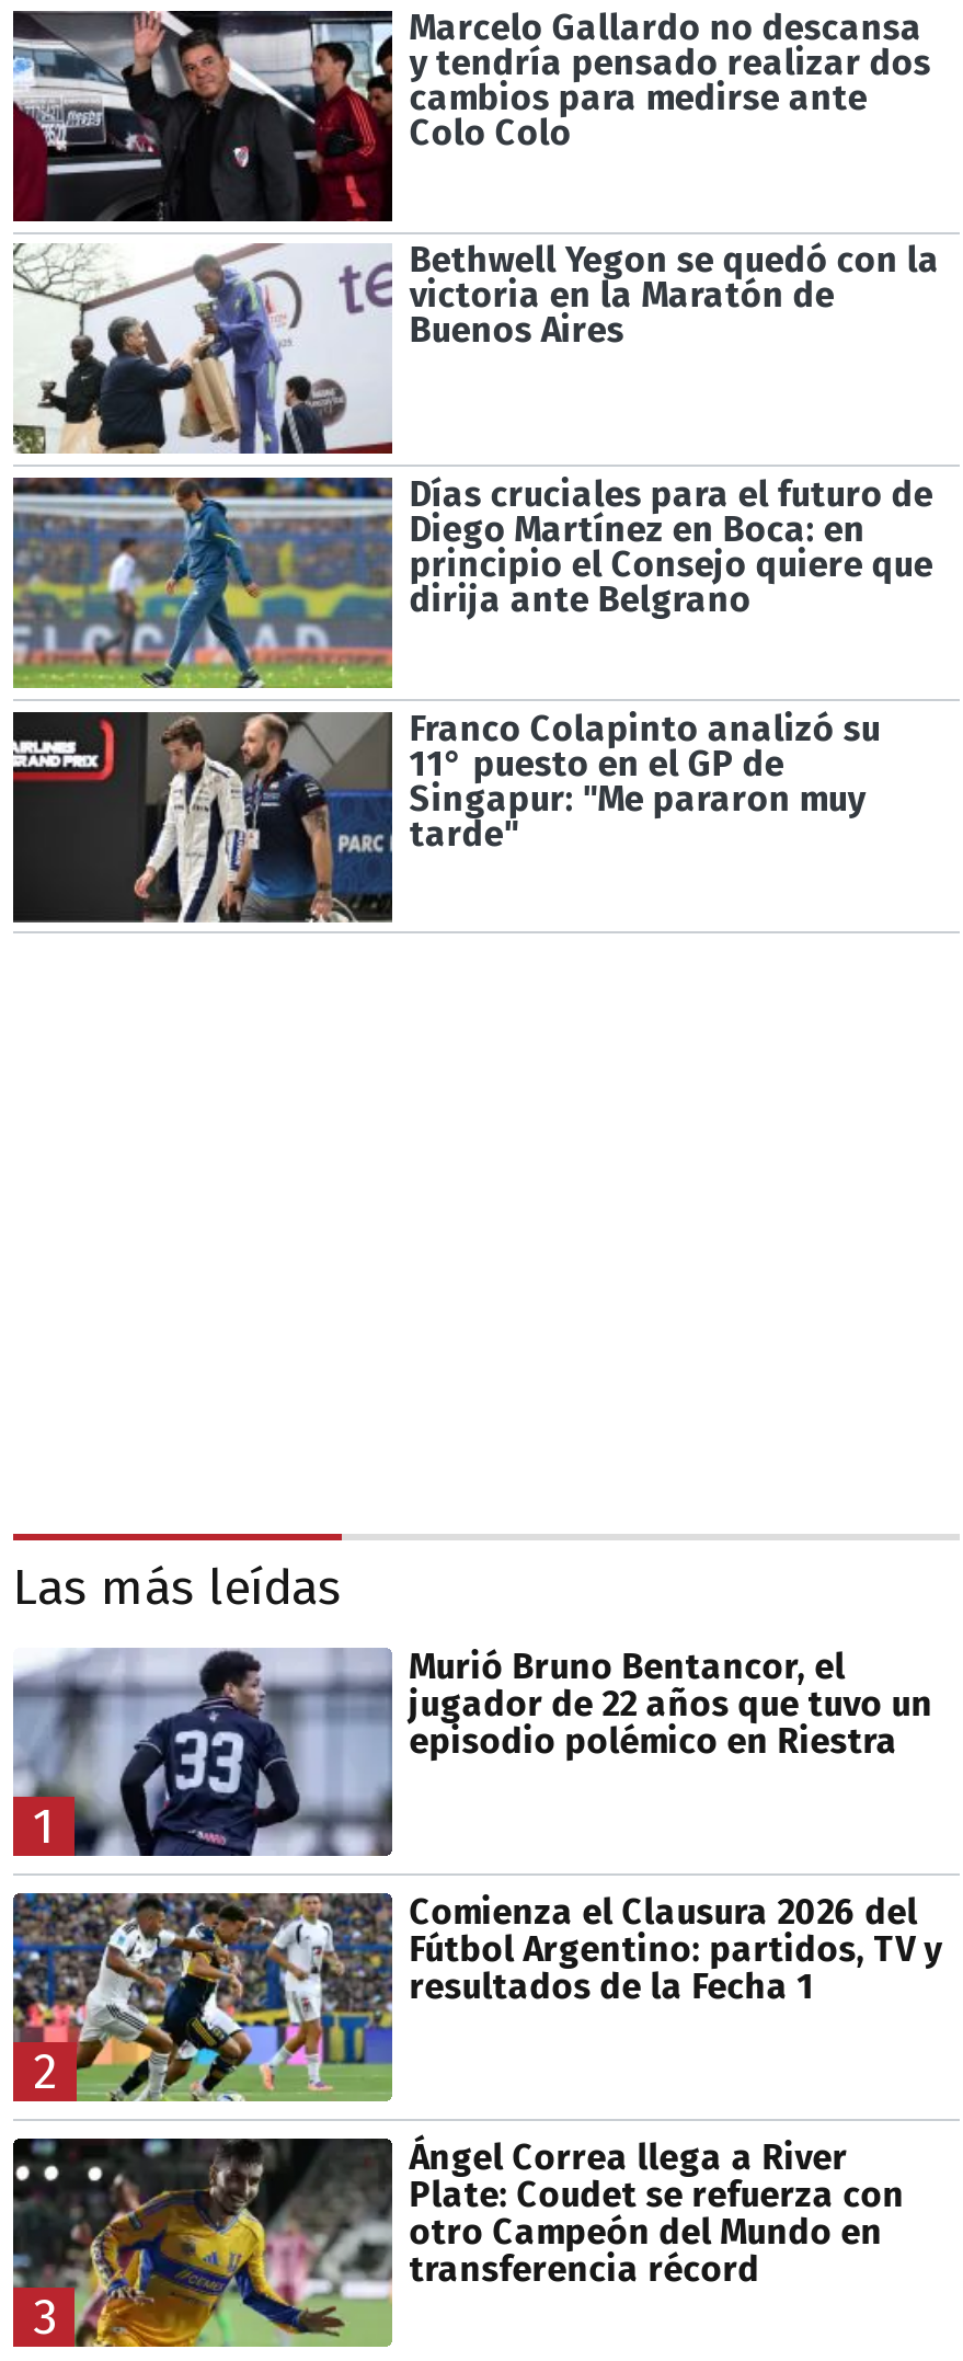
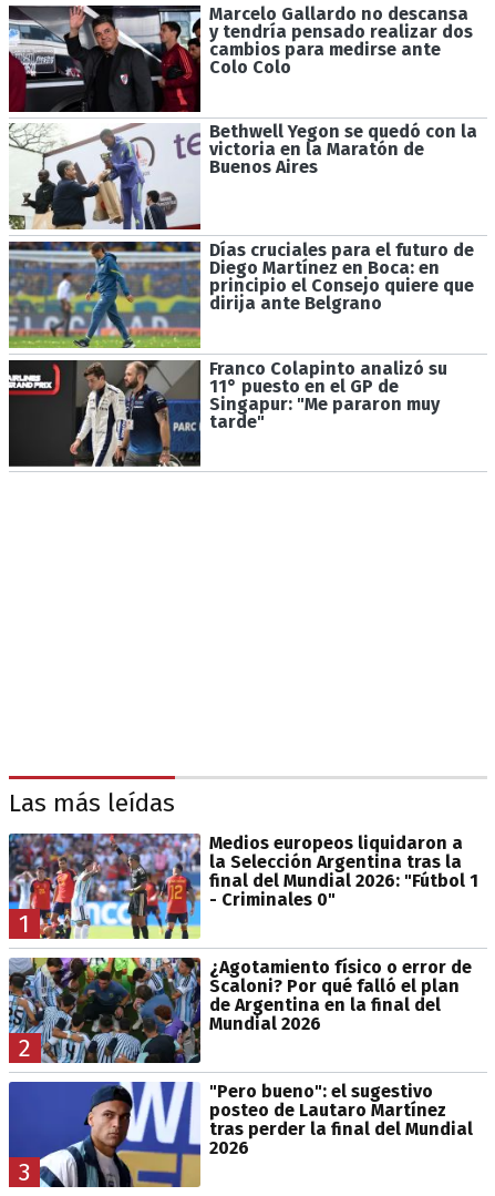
[13,1646,933,1858] [image] | Murió Bruno Bentancor, el | jugador de 22 años que tuvo un | episodio polémico en Riestra -> [8,832,478,940] [image] | Medios europeos liquidaron a | la Selección Argentina tras la | final del Mundial 2026: "Fútbol 1 | - Criminales 0"
[11,1891,942,2104] [image] | Comienza el Clausura 2026 del | Fútbol Argentino: partidos, TV y | resultados de la Fecha 1 -> [8,957,472,1064] [image] | ¿Agotamiento físico o error de | Scaloni? Por qué falló el plan | de Argentina en la final del | Mundial 2026
[11,2136,904,2349] [image] | Ángel Correa llega a River | Plate: Coudet se refuerza con | otro Campeón del Mundo en | transferencia récord -> [8,1081,473,1188] [image] | "Pero bueno": el sugestivo | posteo de Lautaro Martínez | tras perder la final del Mundial | 2026

